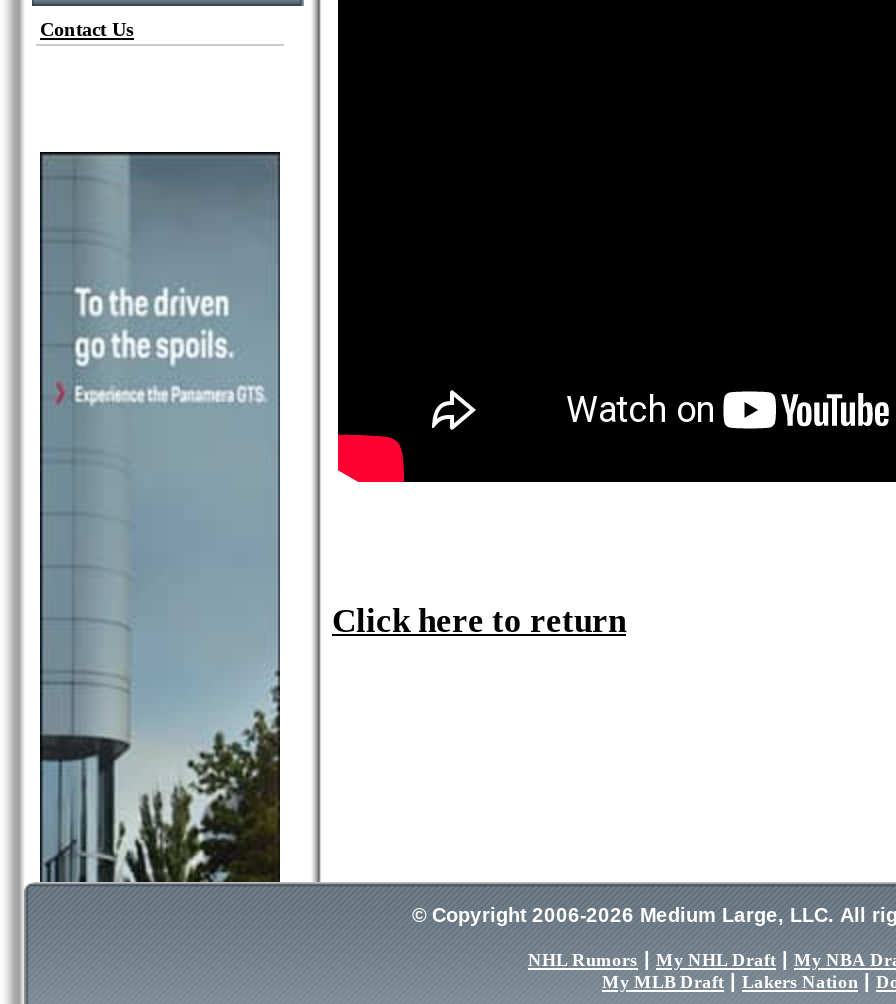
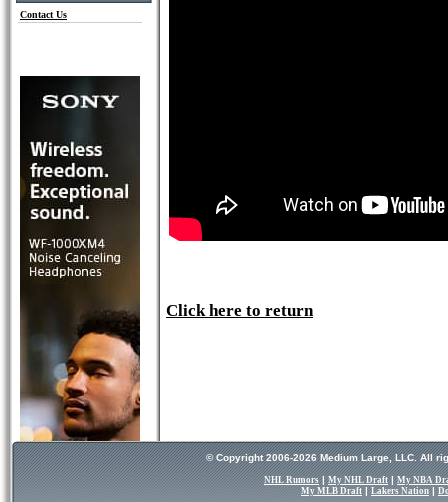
[38,152,282,884] [image] -> [19,76,141,442] [image]

